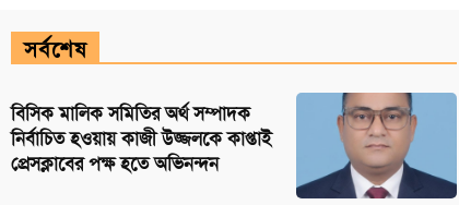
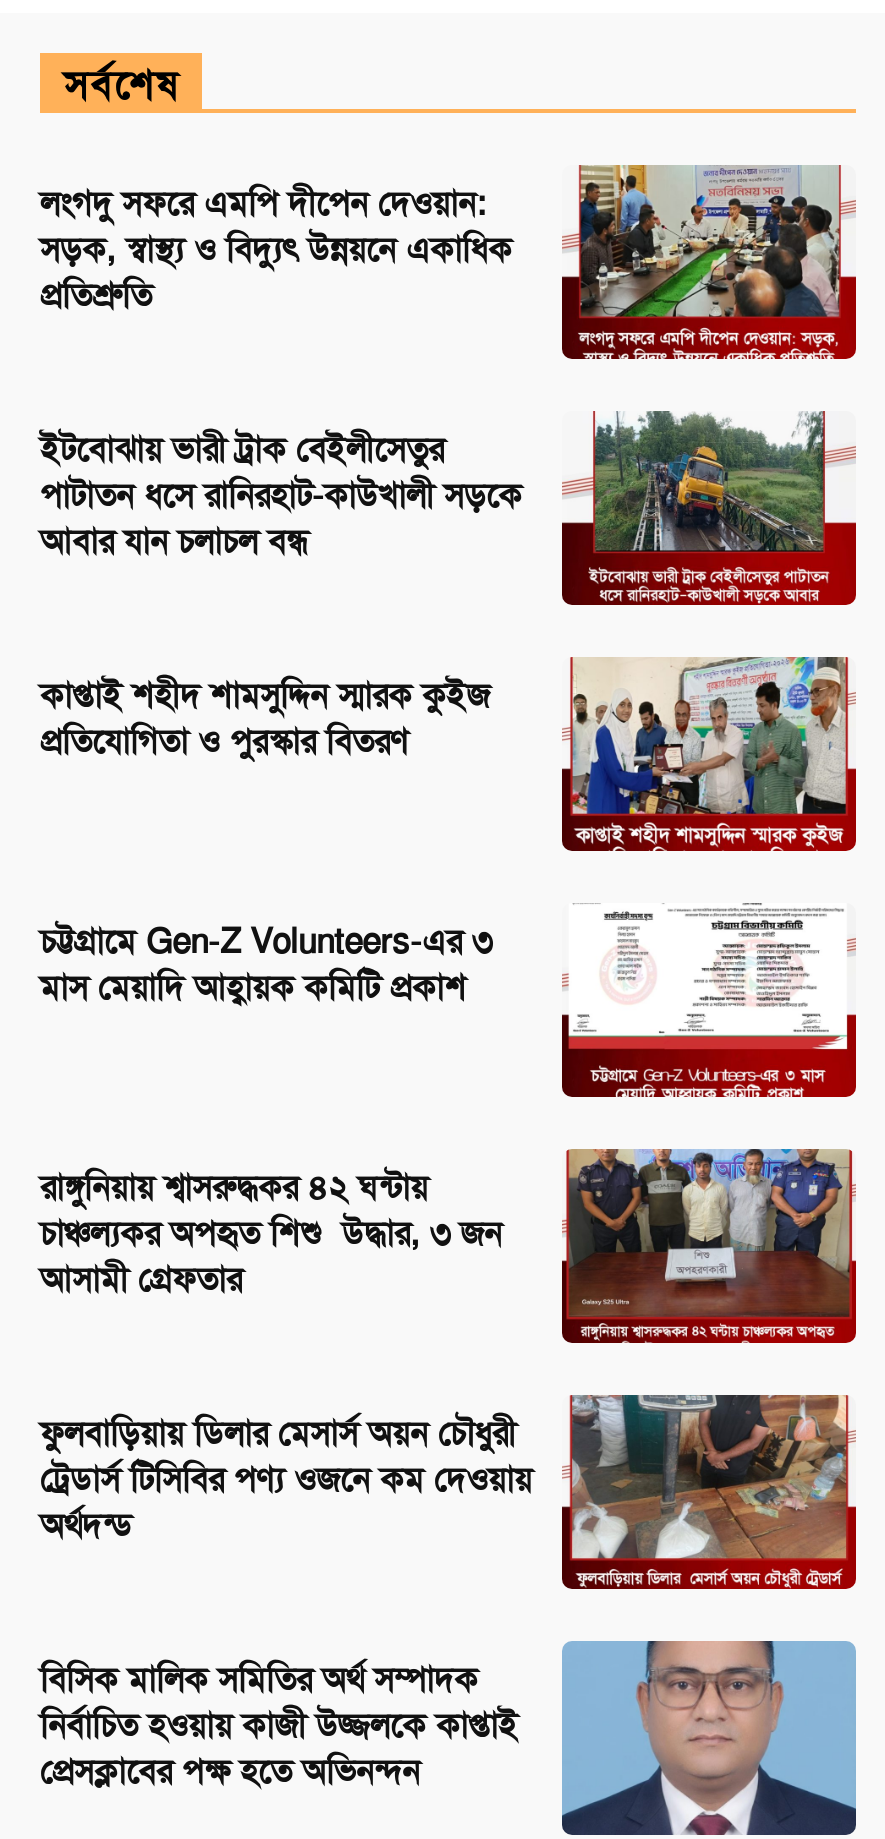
none -> [40,163,858,763] [image] | লংগদু সফরে এমপি দীপেন দেওয়ান: | সড়ক, স্বাস্থ্য ও বিদ্যুৎ উন্নয়নে একাধিক | প্রতিশ্রুতি | ইটবোঝায় ভারী ট্রাক বেইলীসেতুর | পাটাতন ধসে রানিরহাট-কাউখালী সড়কে | আবার যান চলাচল বন্ধ | কাপ্তাই শহীদ শামসুদ্দিন স্মারক কুইজ | প্রতিযোগিতা ও পুরস্কার বিতরণ
none -> [40,903,858,1101] [image] | চট্টগ্রামে Gen-Z Volunteers-এর ৩ | মাস মেয়াদি আহ্বায়ক কমিটি প্রকাশ
none -> [40,1147,858,1547] [image] | রাঙ্গুনিয়ায় শ্বাসরুদ্ধকর ৪২ ঘন্টায় | চাঞ্চল্যকর অপহৃত শিশু উদ্ধার, ৩ জন | আসামী গ্রেফতার | ফুলবাড়িয়ায় ডিলার মেসার্স অয়ন চৌধুরী | ট্রেডার্স টিসিবির পণ্য ওজনে কম দেওয়ায় | অর্থদন্ড
none -> [560,409,858,607] [image]
none -> [560,655,858,853] [image]
none -> [560,1393,858,1591] [image]

